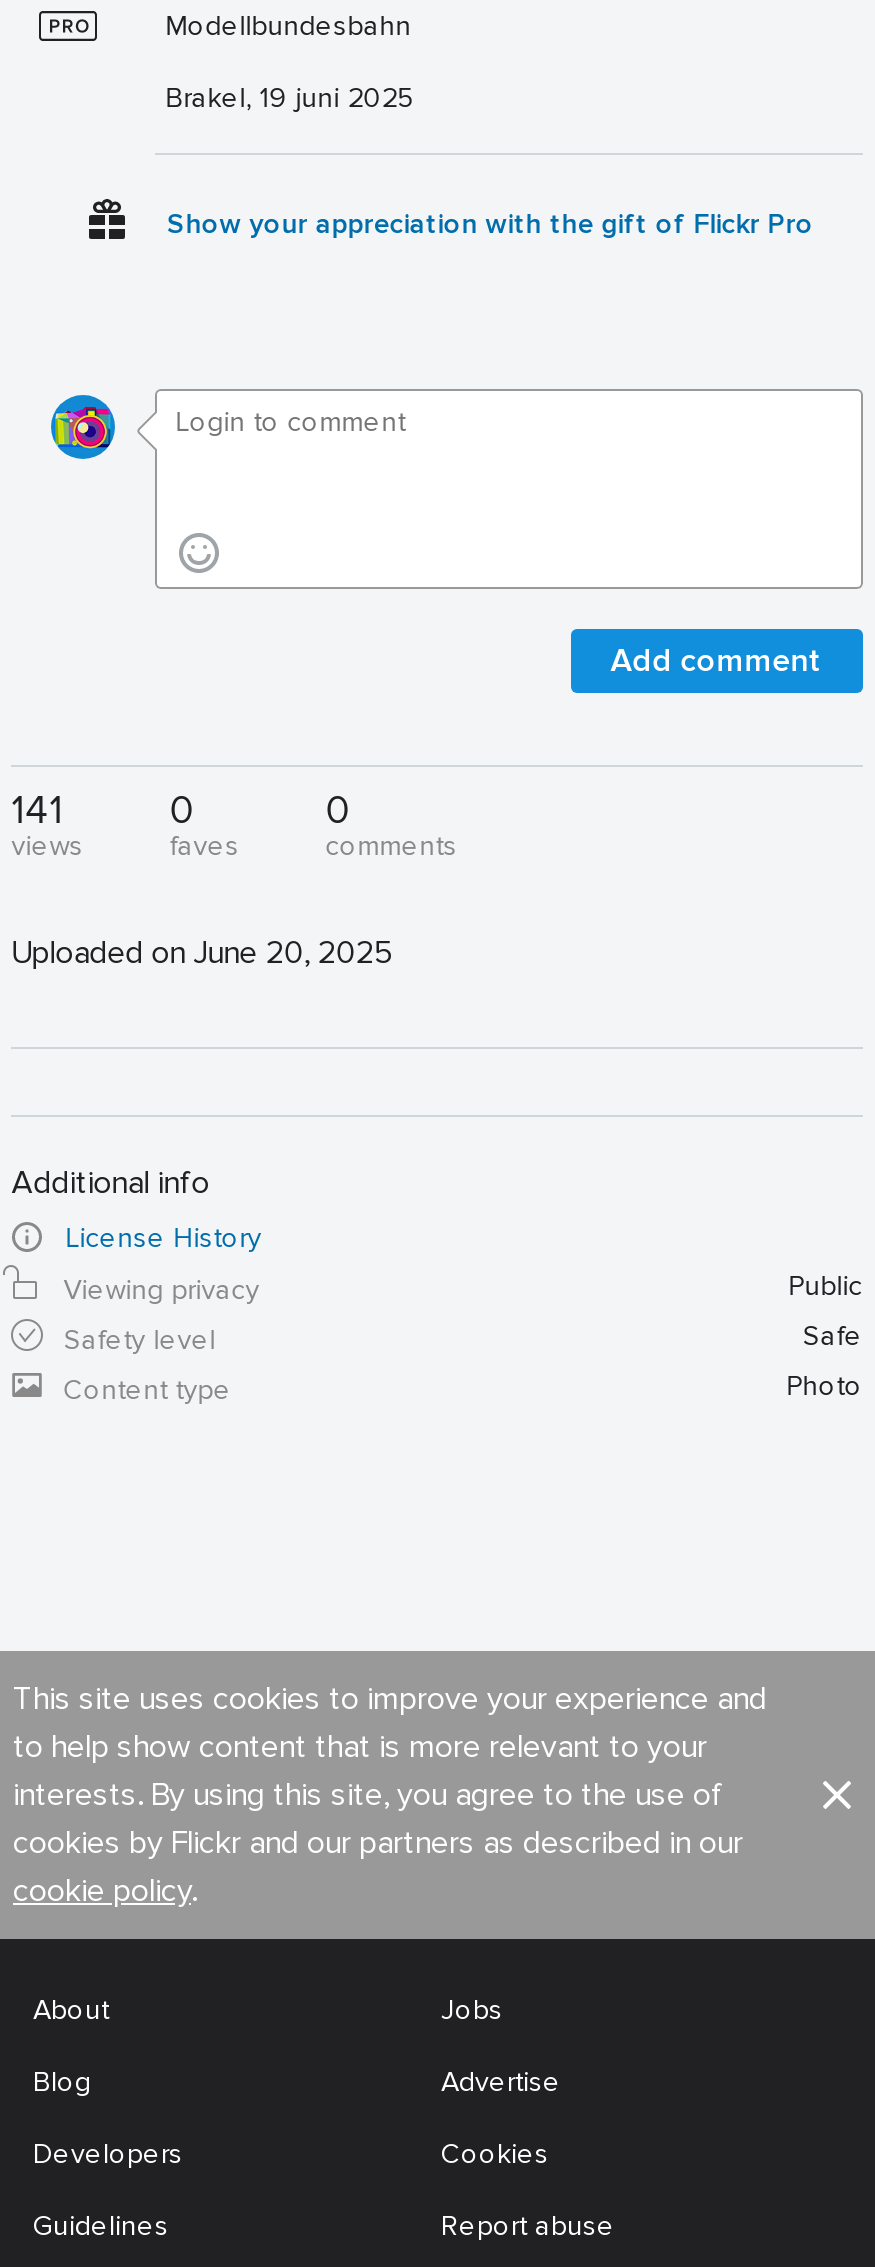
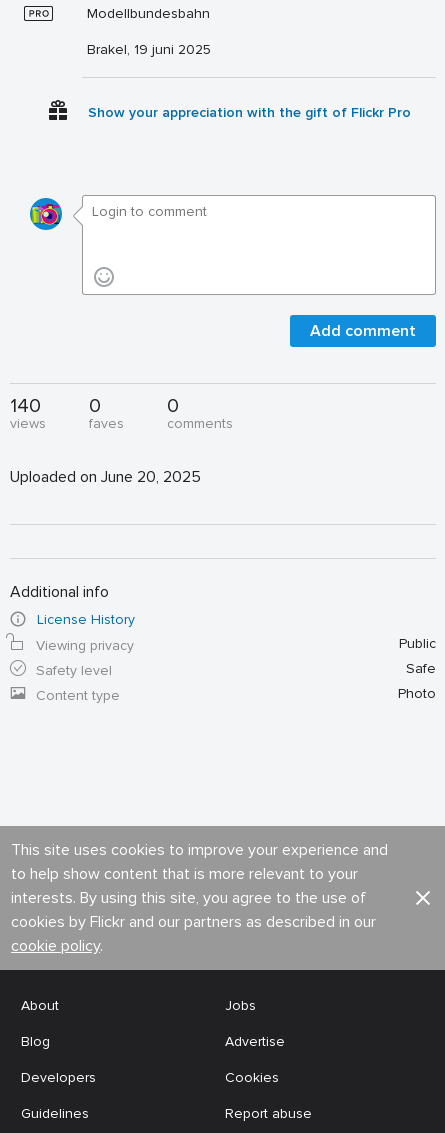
[11,787,63,835] 141 -> [10,394,41,418] 140

